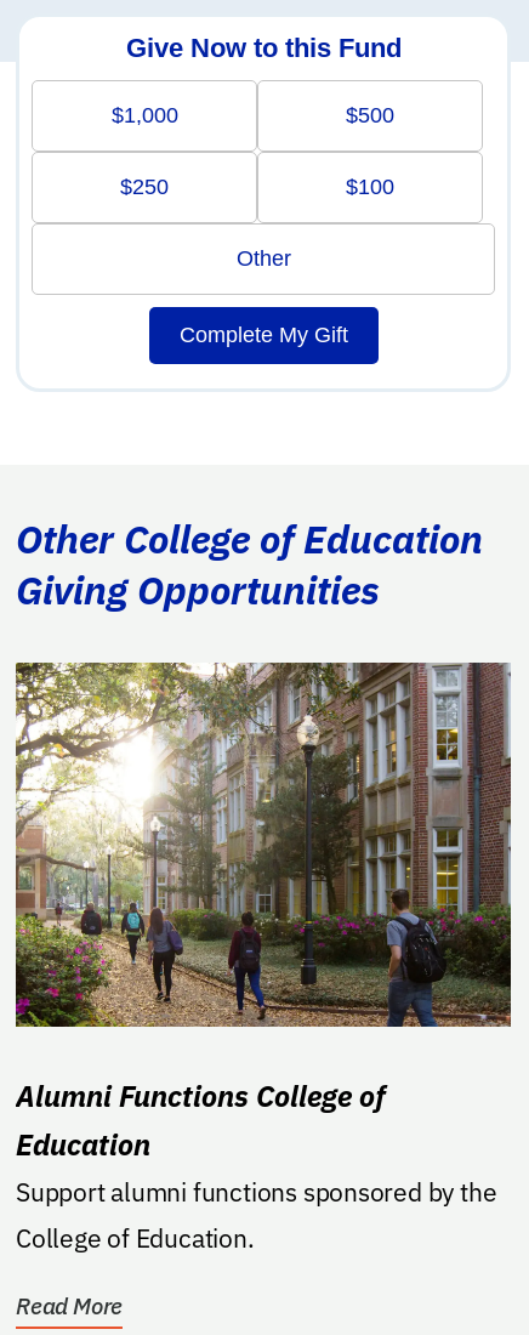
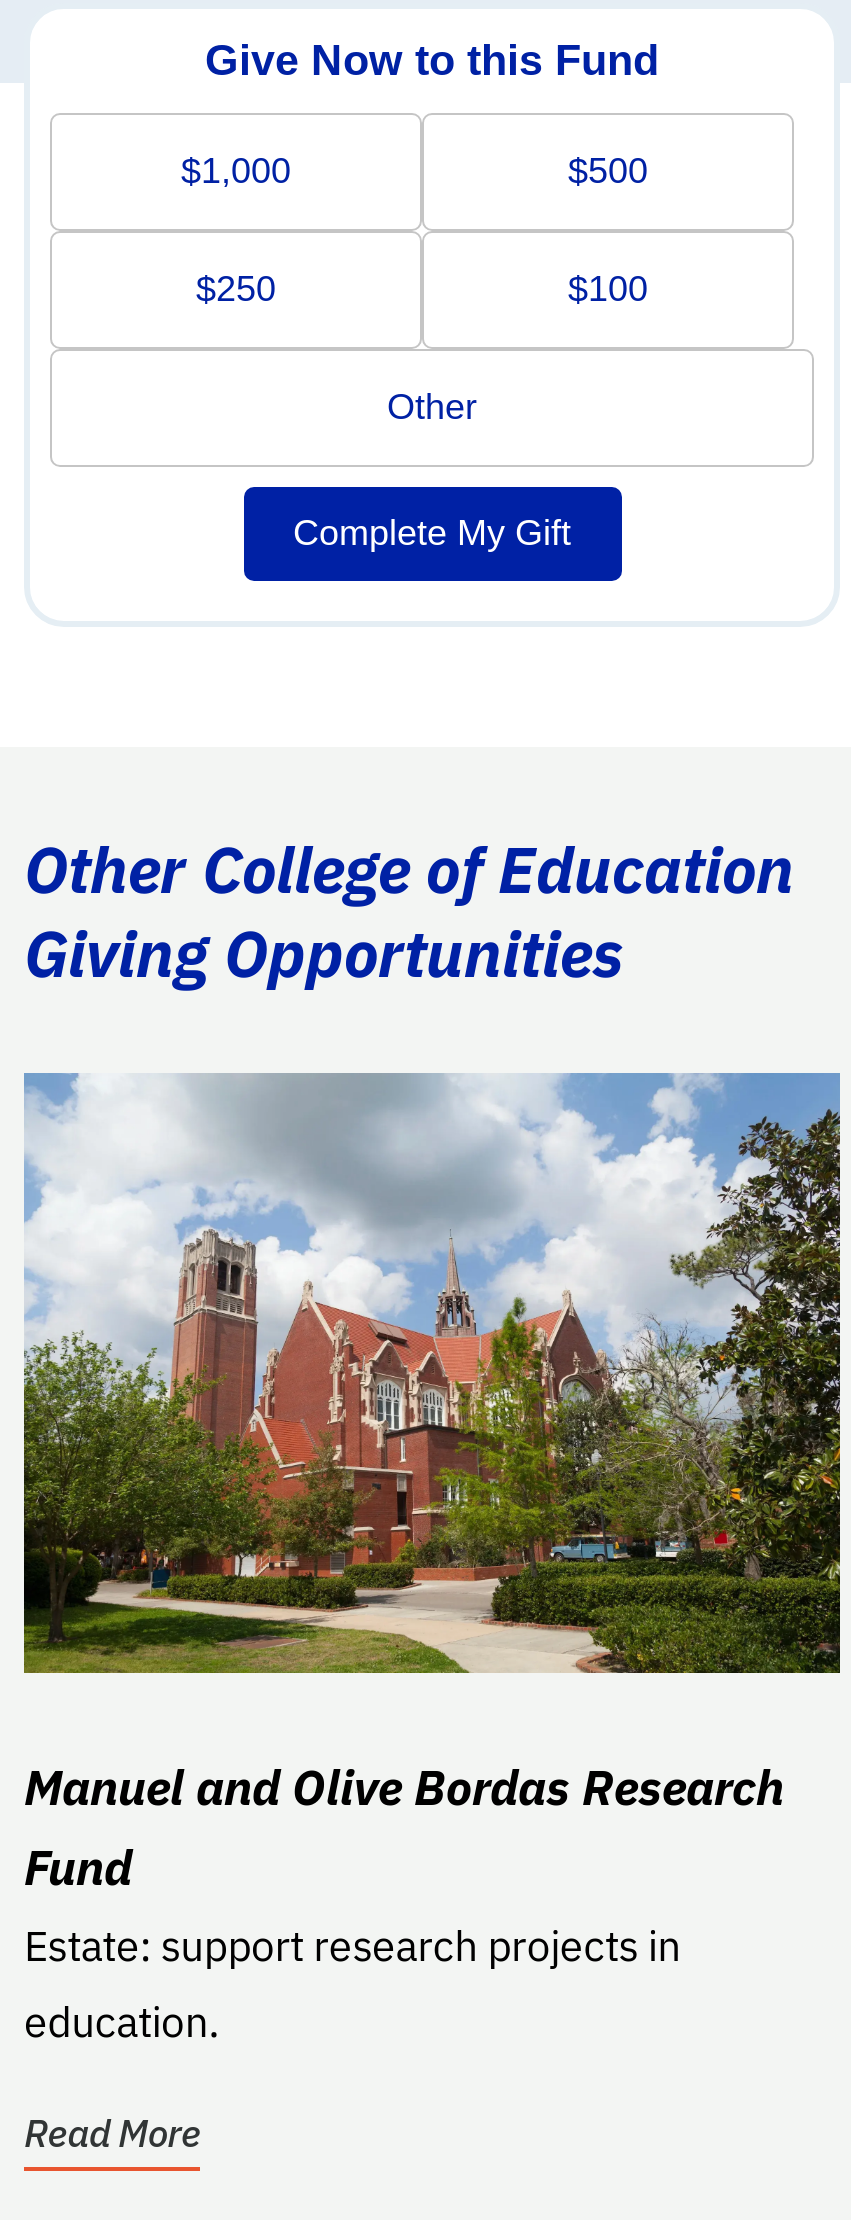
[15,661,512,1254] [image] | Alumni Functions College of | Education | Support alumni functions sponsored by the | College of Education. -> [22,1071,842,2048] [image] | Manuel and Olive Bordas Research | Fund | Estate: support research projects in | education.

